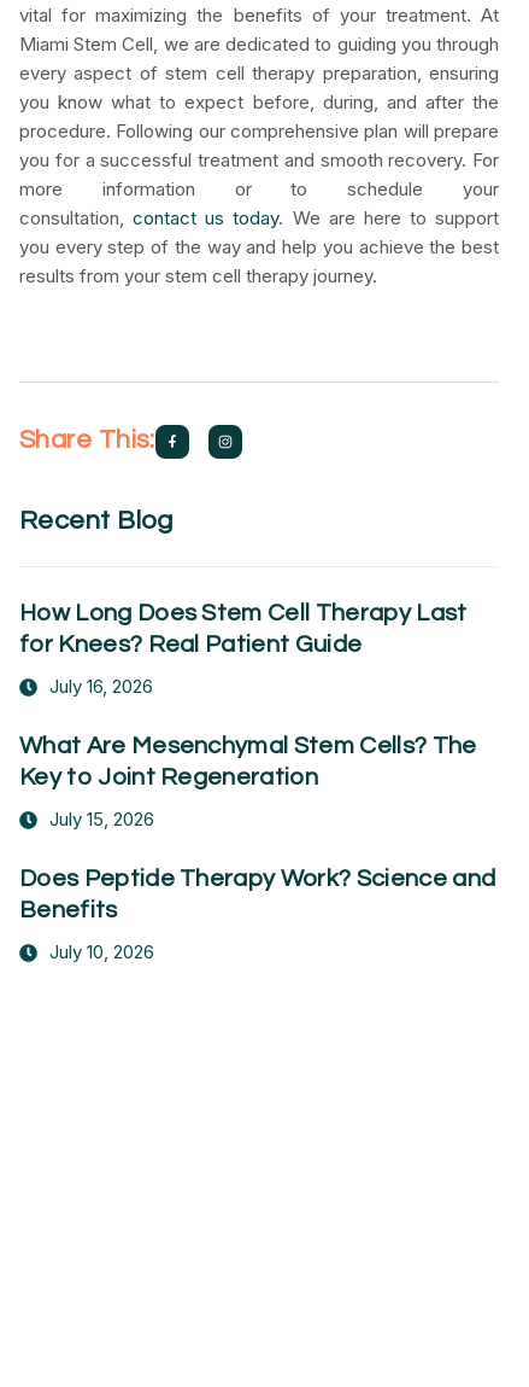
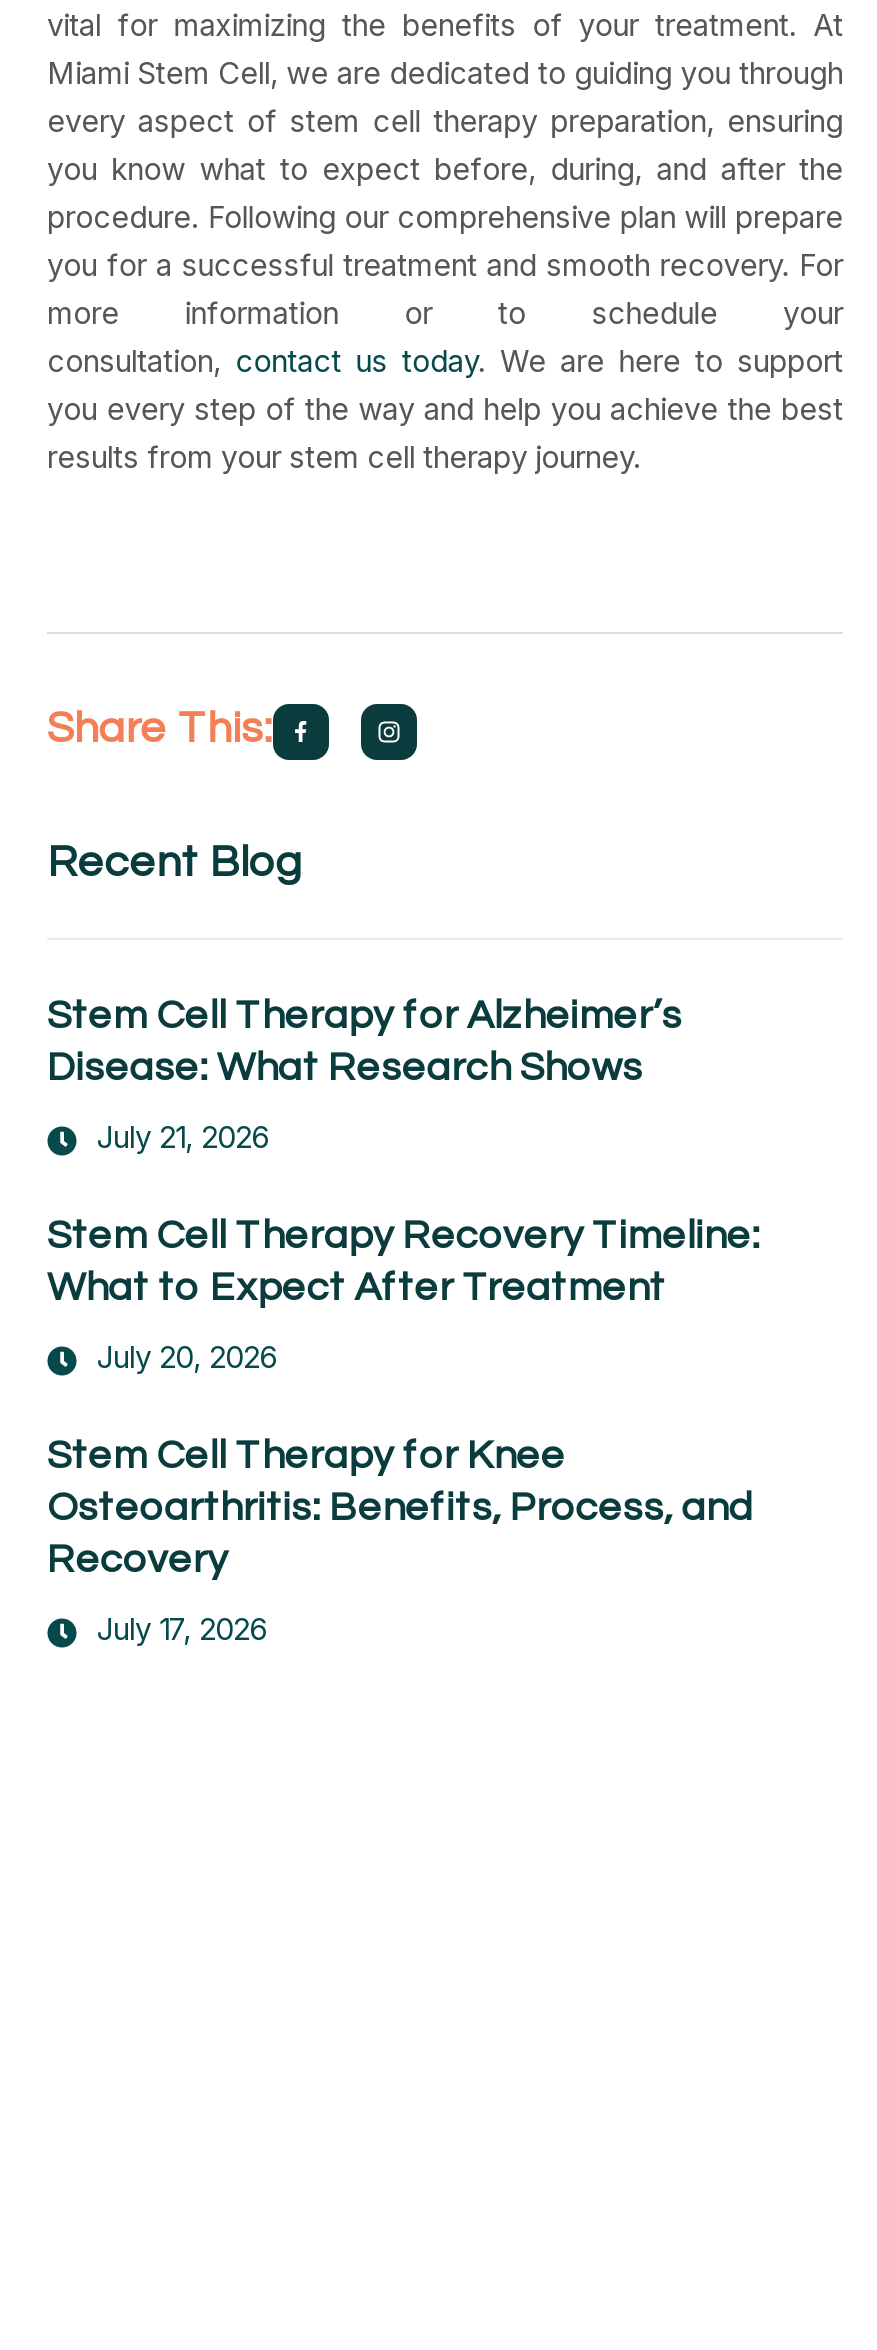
[19,601,467,657] How Long Does Stem Cell Therapy Last | for Knees? Real Patient Guide -> [47,996,682,1088] Stem Cell Therapy for Alzheimer’s | Disease: What Research Shows
[49,675,153,698] July 16, 2026 -> [97,1118,269,1156] July 21, 2026
[19,734,477,789] What Are Mesenchymal Stem Cells? The | Key to Joint Regeneration -> [47,1216,760,1308] Stem Cell Therapy Recovery Timeline: | What to Expect After Treatment
[49,808,154,831] July 15, 2026 -> [97,1338,277,1376] July 20, 2026
[19,867,496,922] Does Peptide Therapy Work? Science and | Benefits -> [47,1436,753,1580] Stem Cell Therapy for Knee | Osteoarthritis: Benefits, Process, and | Recovery
[49,940,154,963] July 10, 2026 -> [97,1610,267,1648] July 17, 2026

